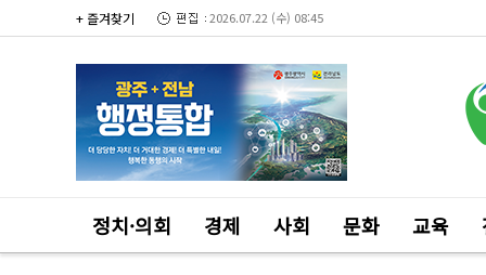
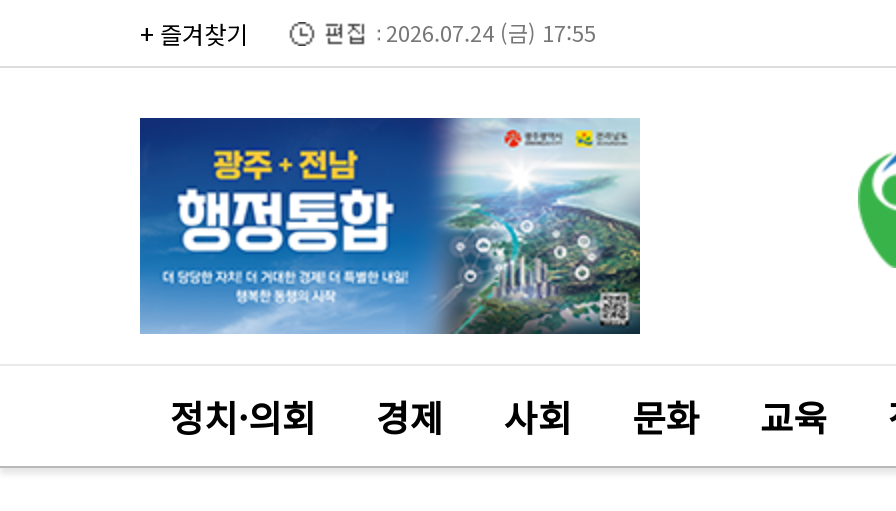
[206,9,323,26] 2026.07.22 (수) 08:45 -> [380,16,596,48] 2026.07.24 (금) 17:55

